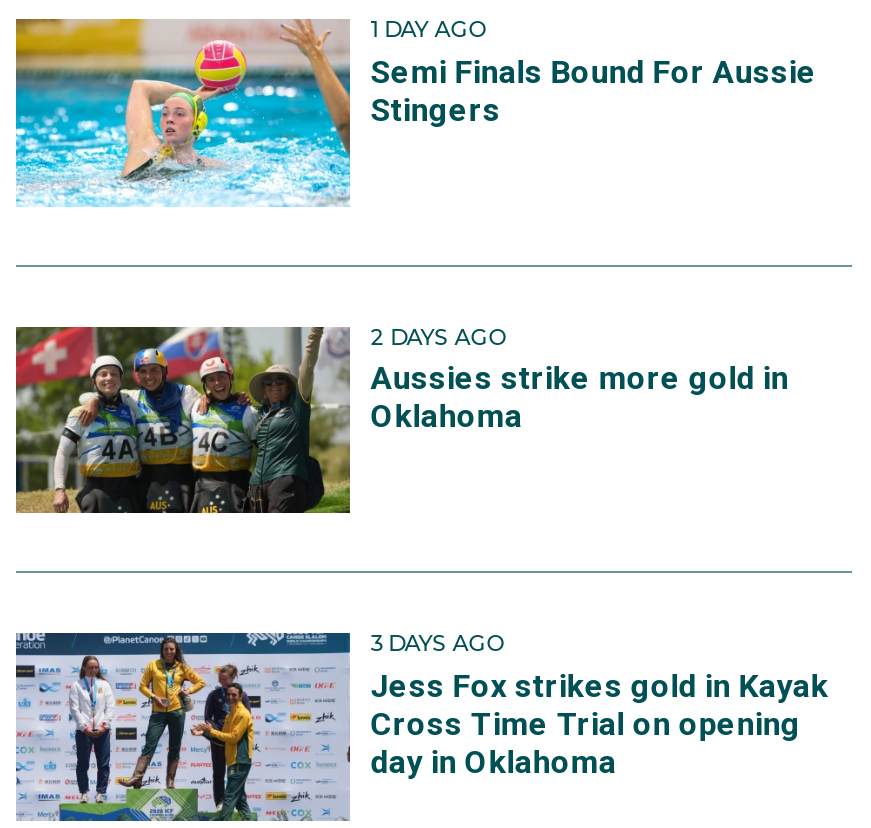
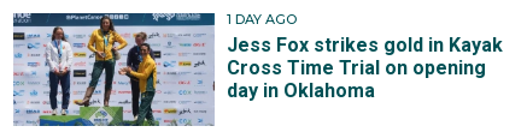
[14,17,816,207] [image] | Semi Finals Bound For Aussie | Stingers -> none
[14,322,788,515] [image] | 2 DAYS AGO | Aussies strike more gold in | Oklahoma -> none
[370,630,504,658] 3 DAYS AGO -> none

